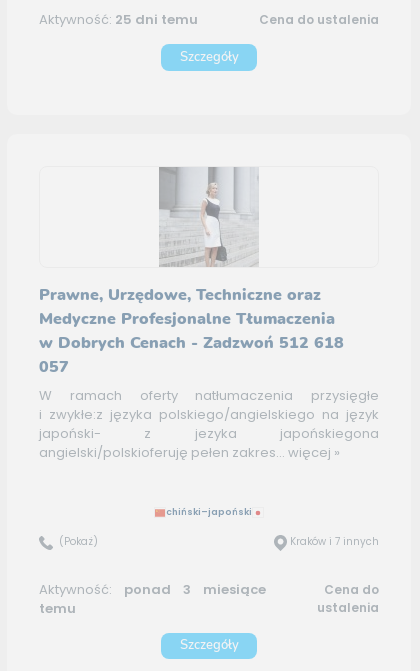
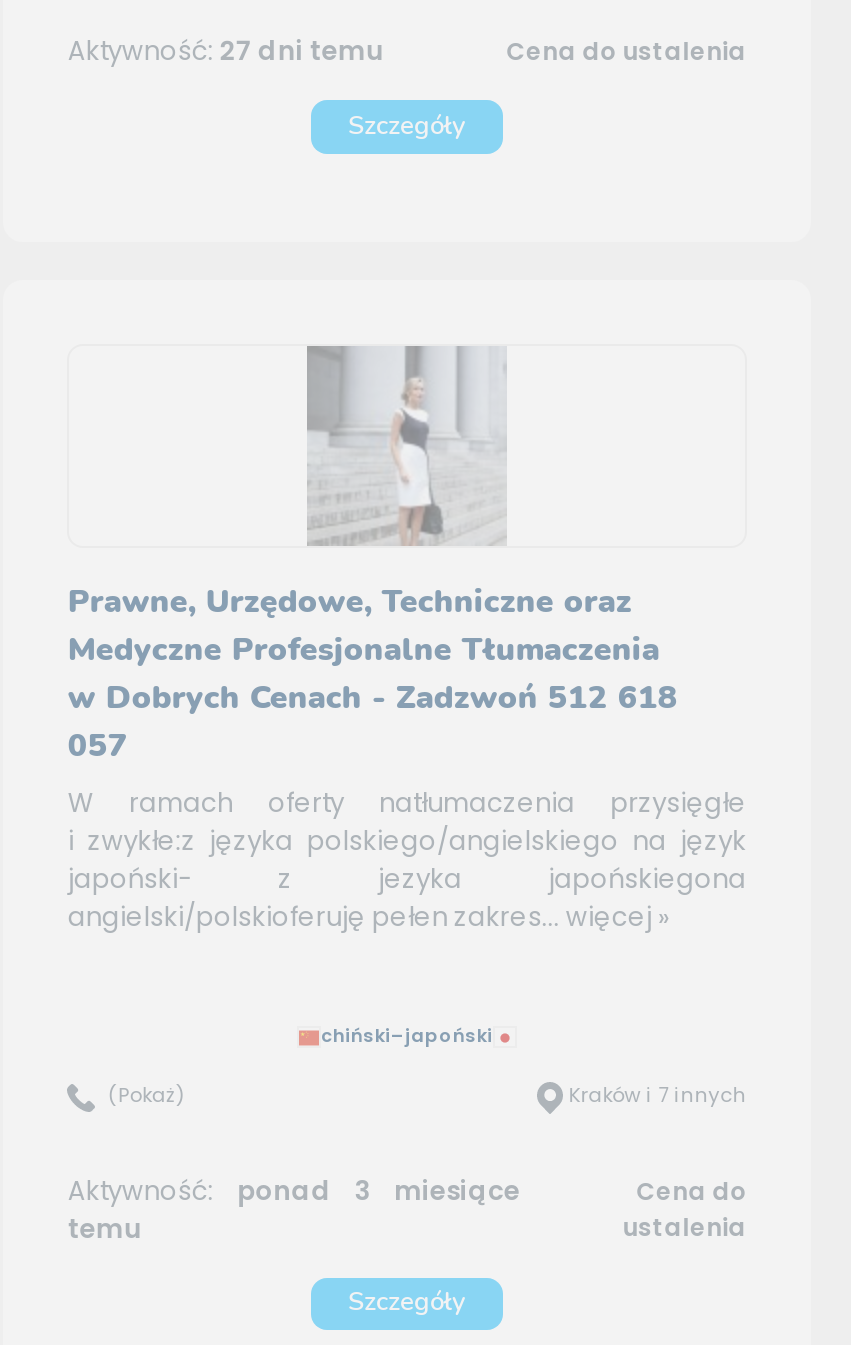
[39,10,198,29] Aktywność: 25 dni temu -> [68,32,384,70] Aktywność: 27 dni temu

